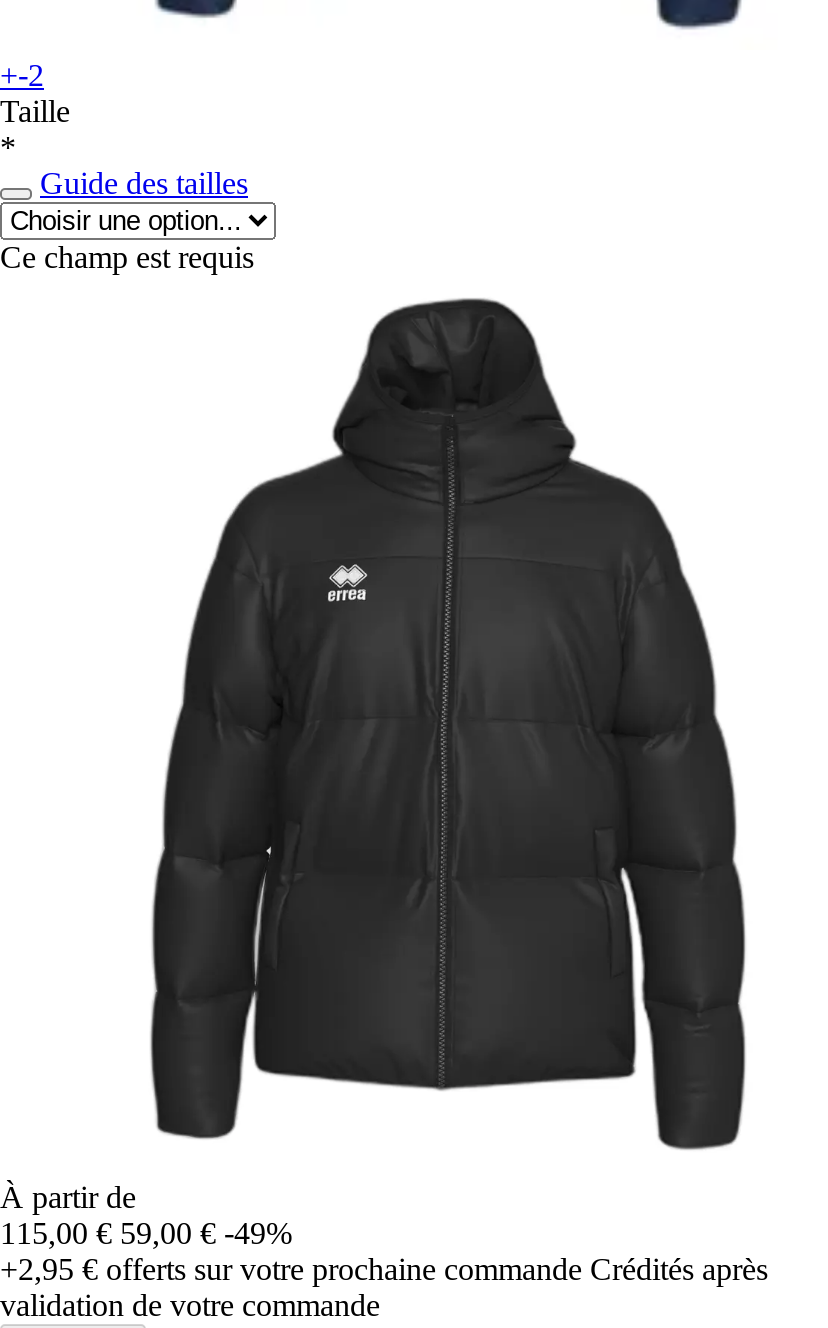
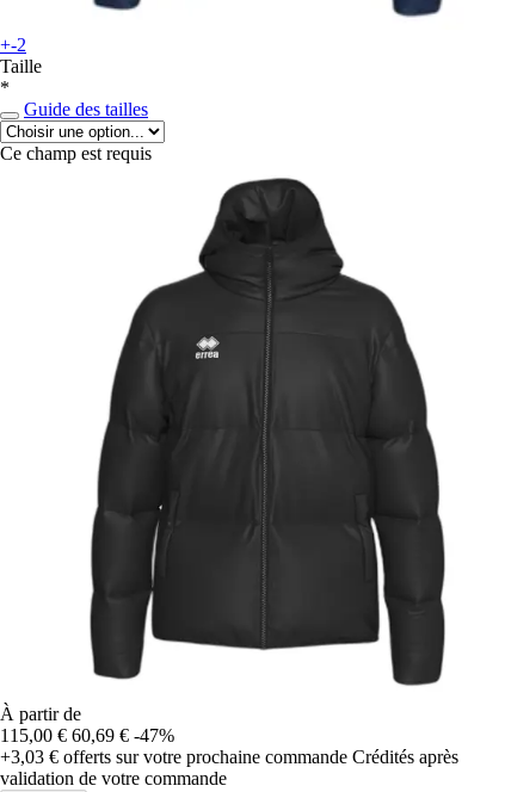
[0,1216,292,1250] 115,00 € 59,00 € -49% -> [0,725,174,746] 115,00 € 60,69 € -47%
[0,1252,768,1286] +2,95 €offerts sur votre prochaine commande Crédités après -> [0,747,458,767] +3,03 €offerts sur votre prochaine commande Crédités après

